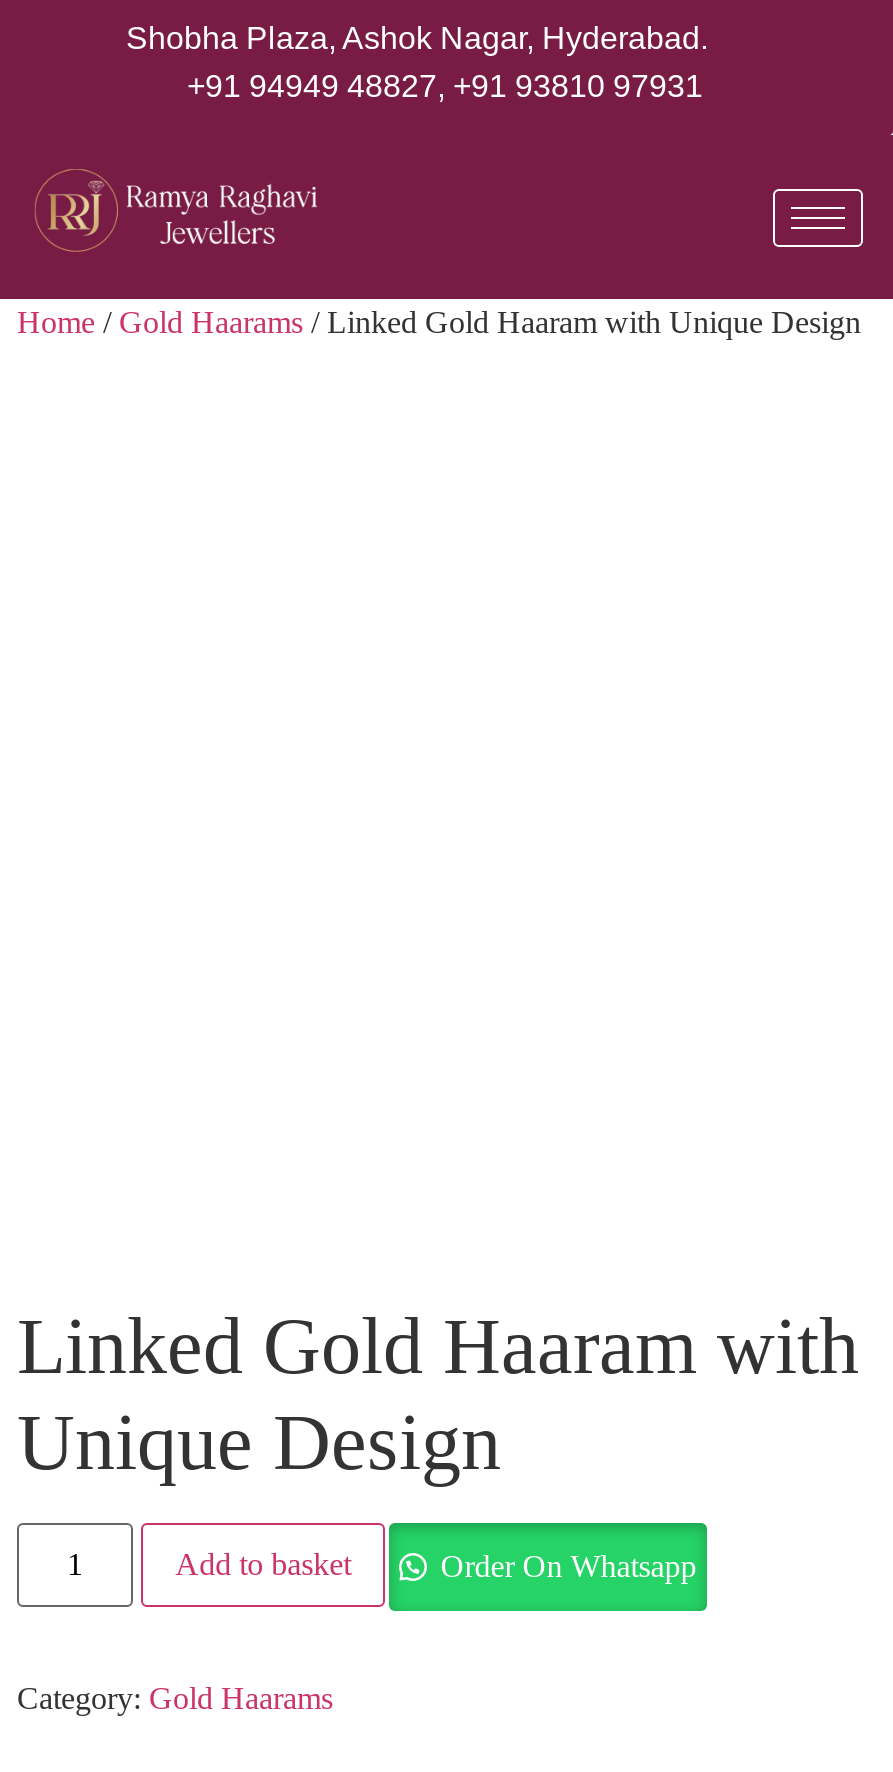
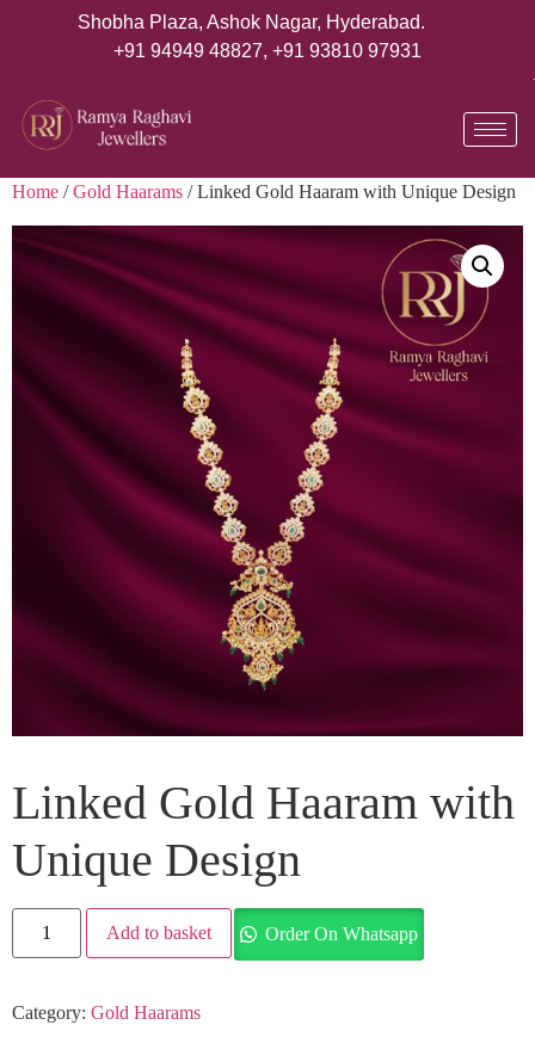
none -> [11,224,524,737] [image]

